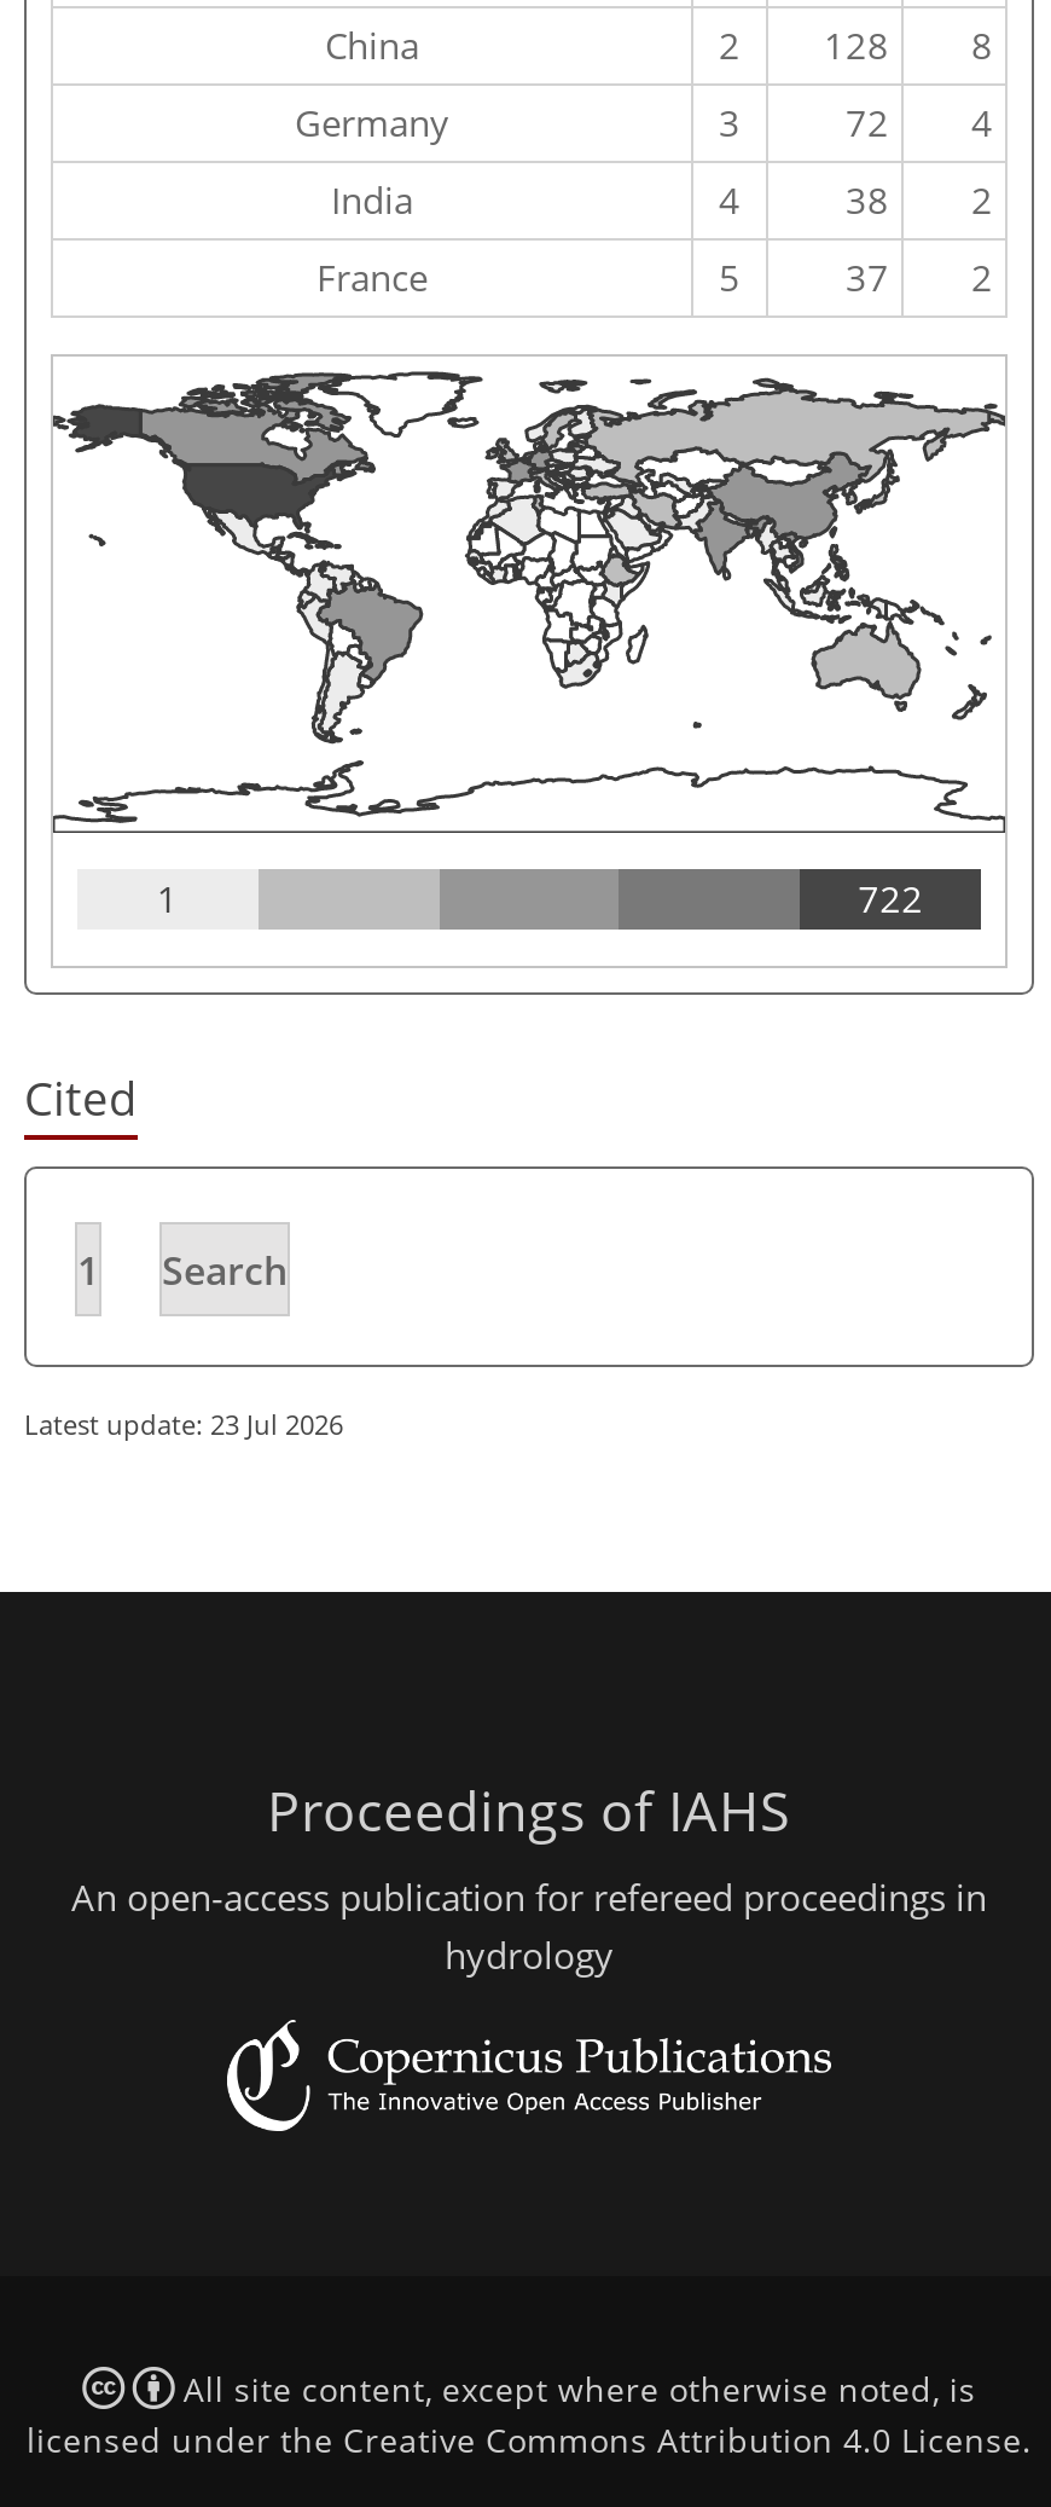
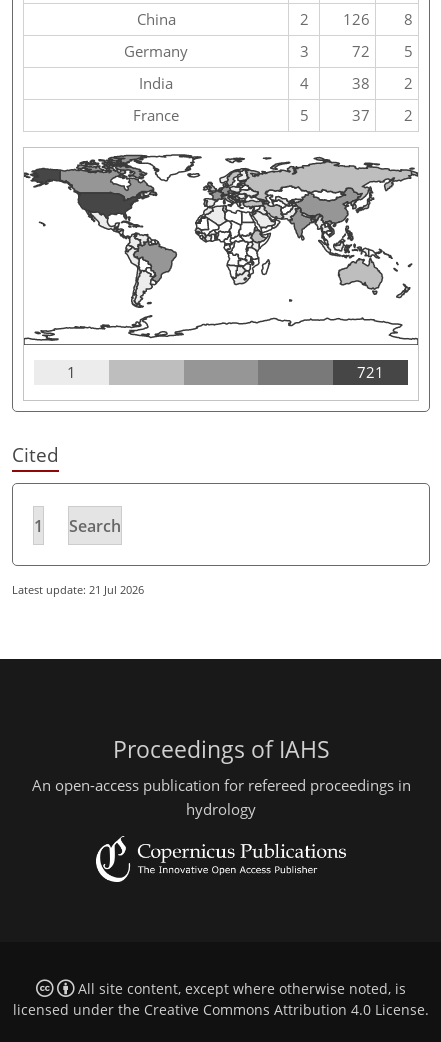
[719,20,993,68] 2 128 8 -> [299,9,413,29] 2 126 8
[846,97,993,146] 72 4 -> [352,41,413,61] 72 5
[858,873,923,922] 722 -> [357,362,384,382] 721
[24,1406,343,1442] Latest update: 23 Jul 2026 -> [12,582,144,597] Latest update: 21 Jul 2026

